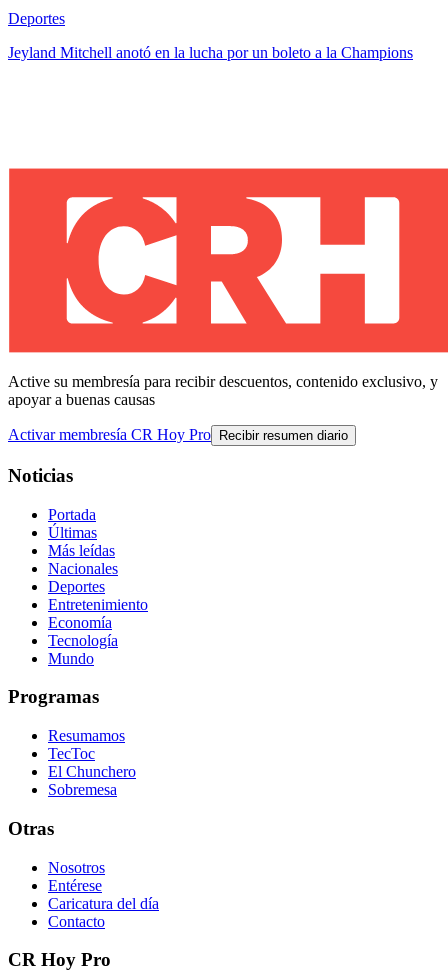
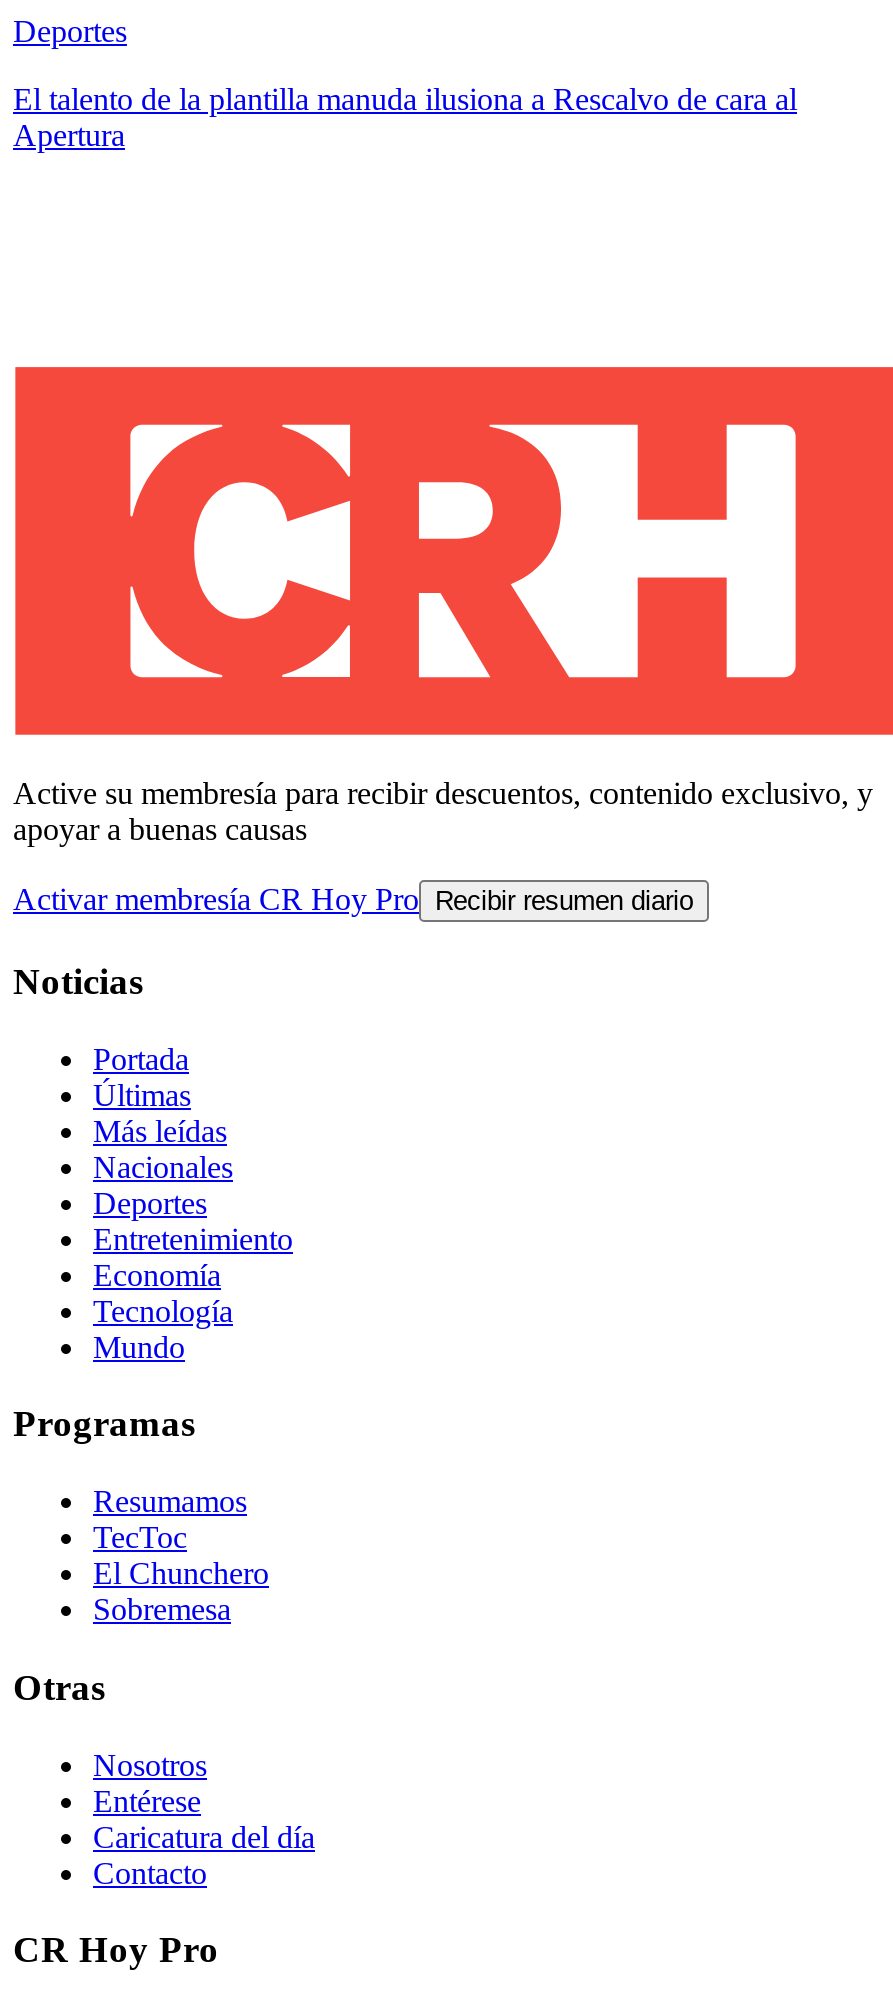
[8,44,413,61] Jeyland Mitchell anotó en la lucha por un boleto a la Champions -> [13,82,797,152] El talento de la plantilla manuda ilusiona a Rescalvo de cara al | Apertura

